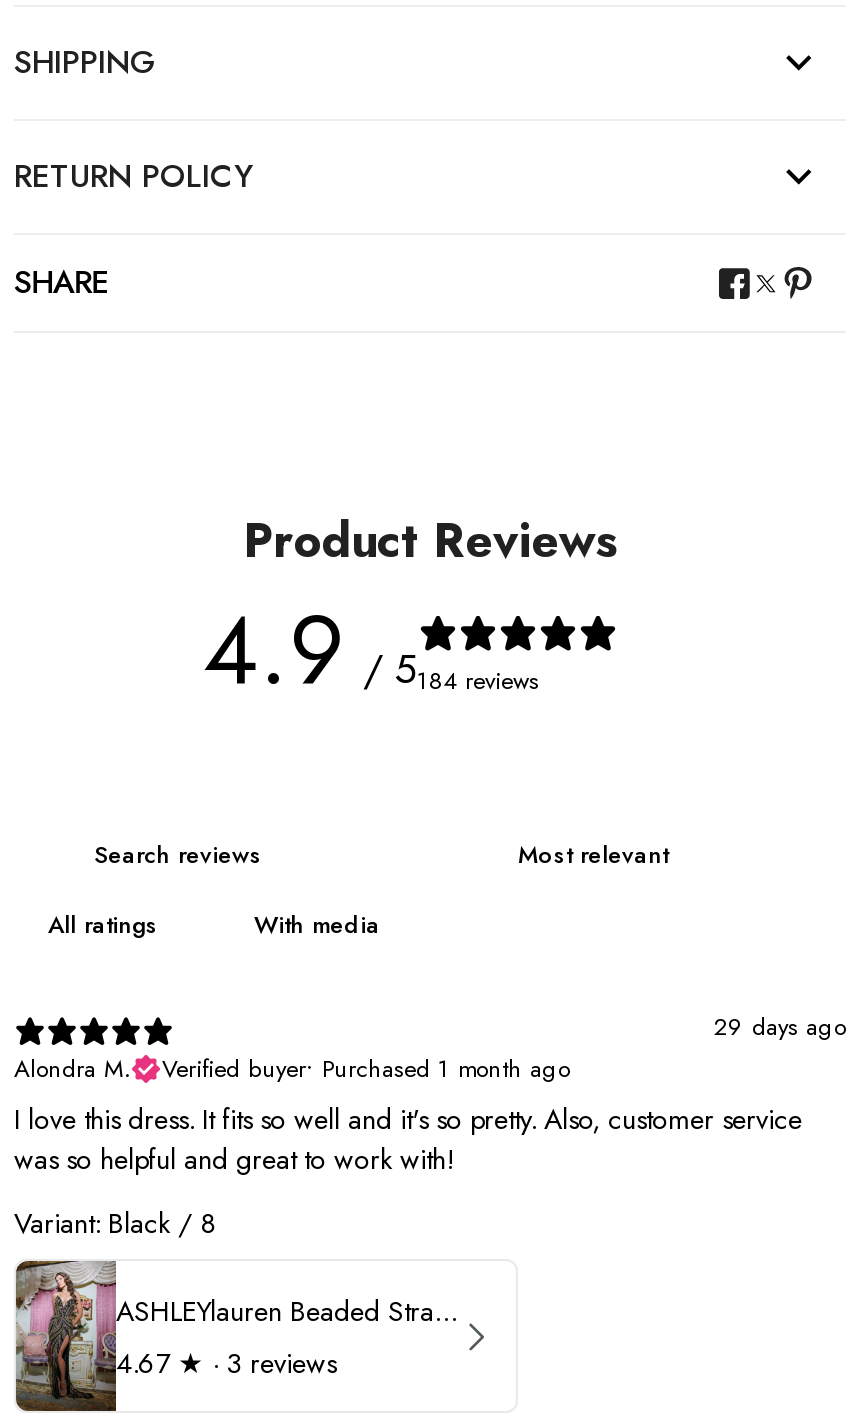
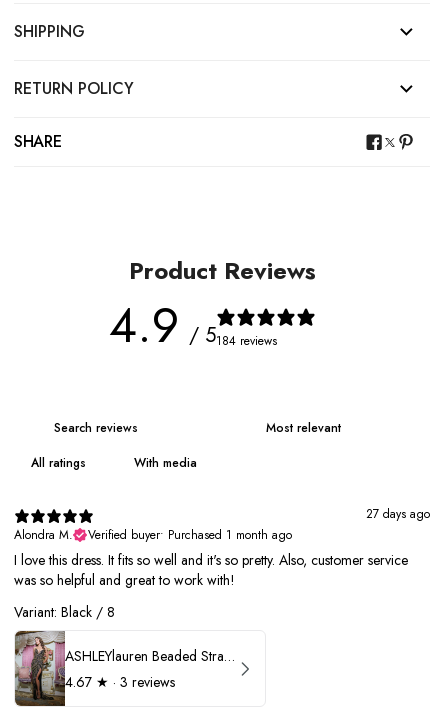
[714,1010,846,1046] 29 days ago -> [366,505,430,523] 27 days ago

